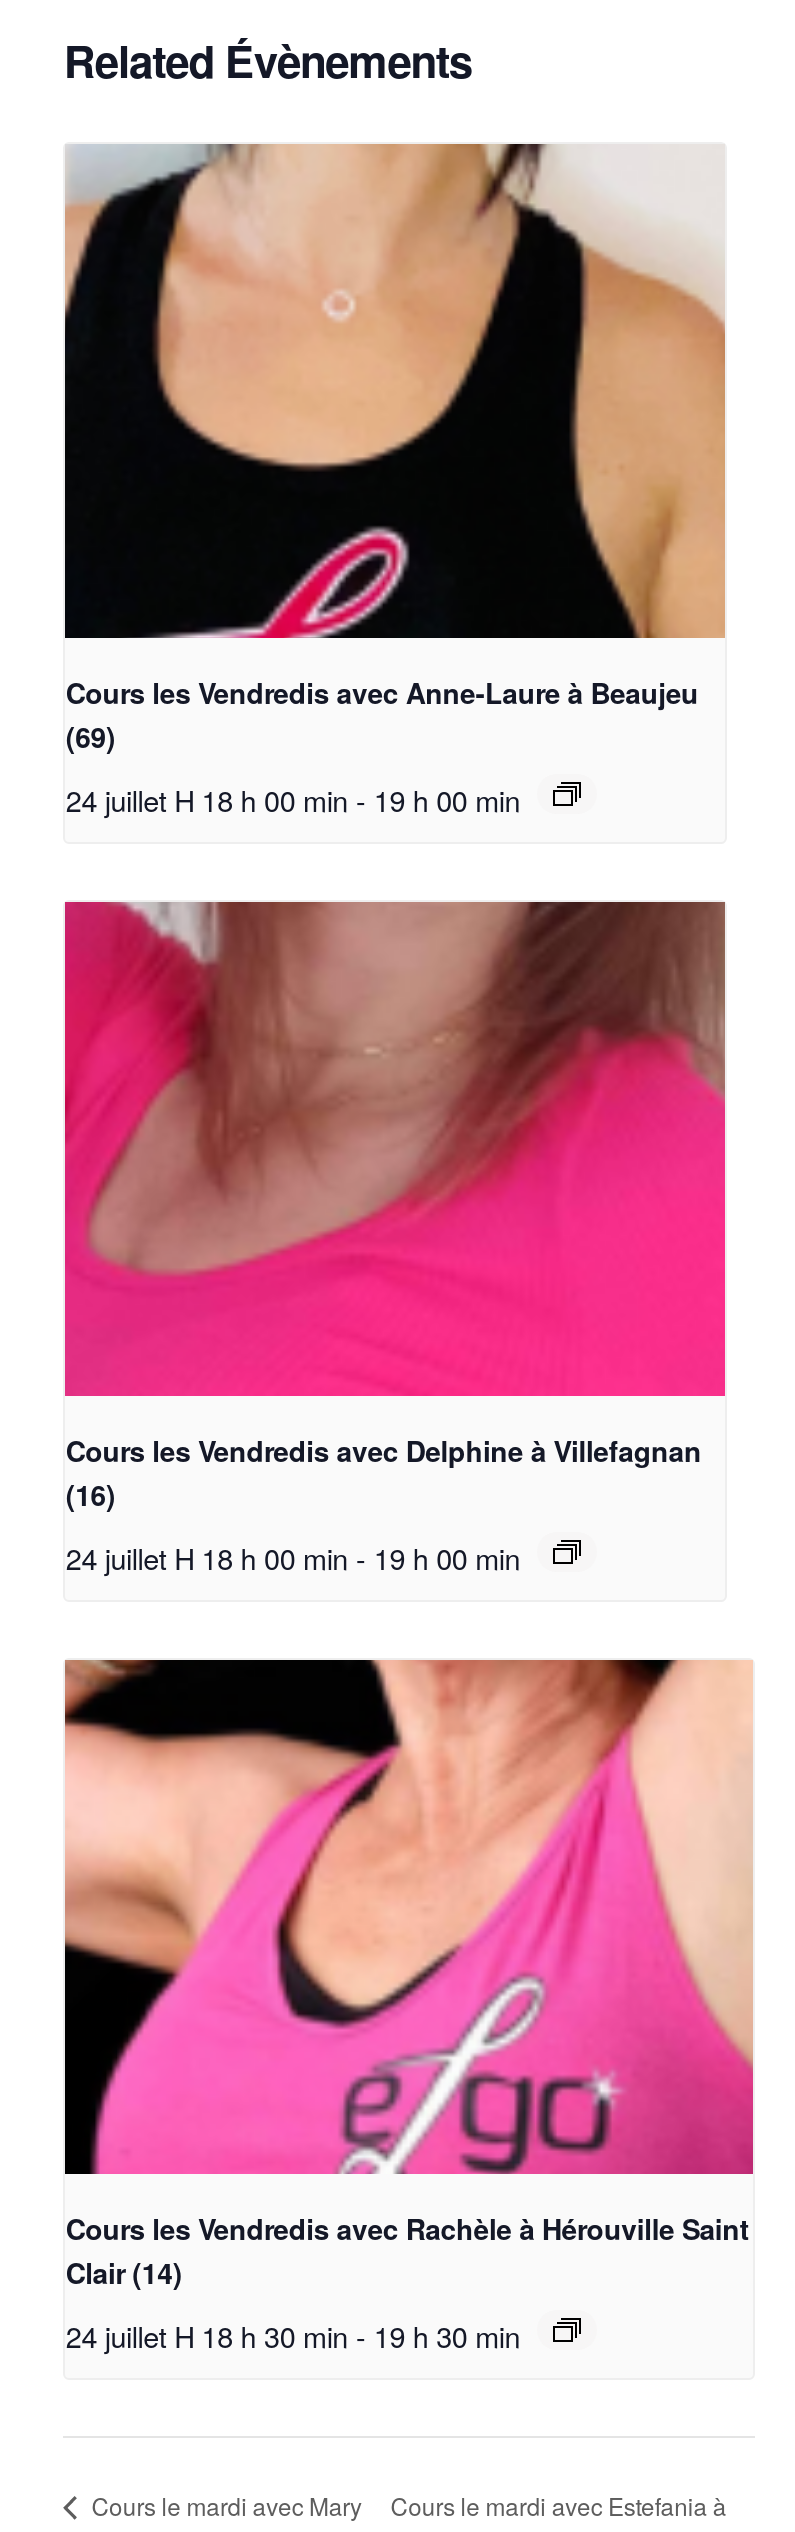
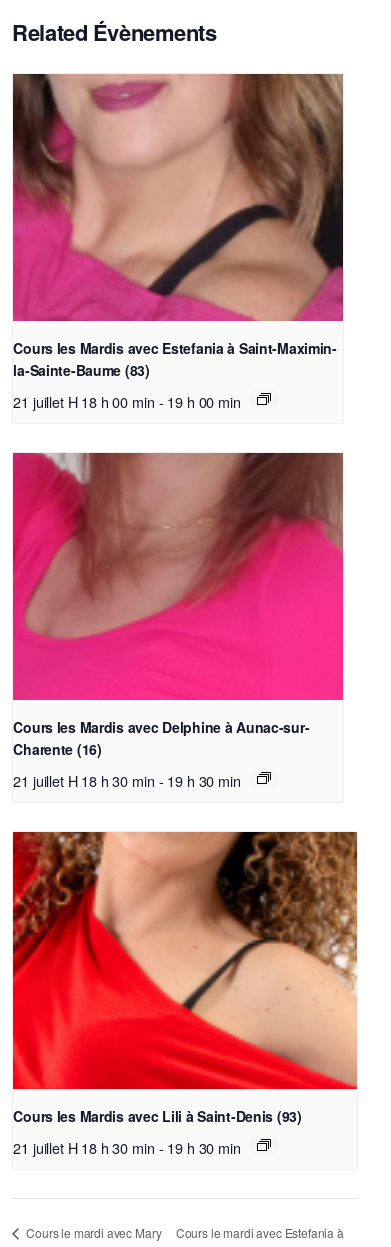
[63,144,727,755] [image] | Cours les Vendredis avec Anne-Laure à Beaujeu | (69) -> [12,73,344,380] [image] | Cours les Mardis avec Estefania à Saint-Maximin- | la-Sainte-Baume (83)
[66,777,520,819] 24 juillet H 18 h 00 min - 19 h 00 min -> [13,391,241,412] 21 juillet H 18 h 00 min - 19 h 00 min
[66,1429,701,1513] Cours les Vendredis avec Delphine à Villefagnan | (16) -> [13,717,309,759] Cours les Mardis avec Delphine à Aunac-sur- | Charente (16)
[66,1535,520,1577] 24 juillet H 18 h 00 min - 19 h 00 min -> [13,770,241,791] 21 juillet H 18 h 30 min - 19 h 30 min
[63,1658,755,2292] [image] | Cours les Vendredis avec Rachèle à Hérouville Saint | Clair (14) -> [12,831,358,1126] [image] | Cours les Mardis avec Lili à Saint-Denis (93)
[66,2314,520,2356] 24 juillet H 18 h 30 min - 19 h 30 min -> [13,1137,241,1158] 21 juillet H 18 h 30 min - 19 h 30 min

